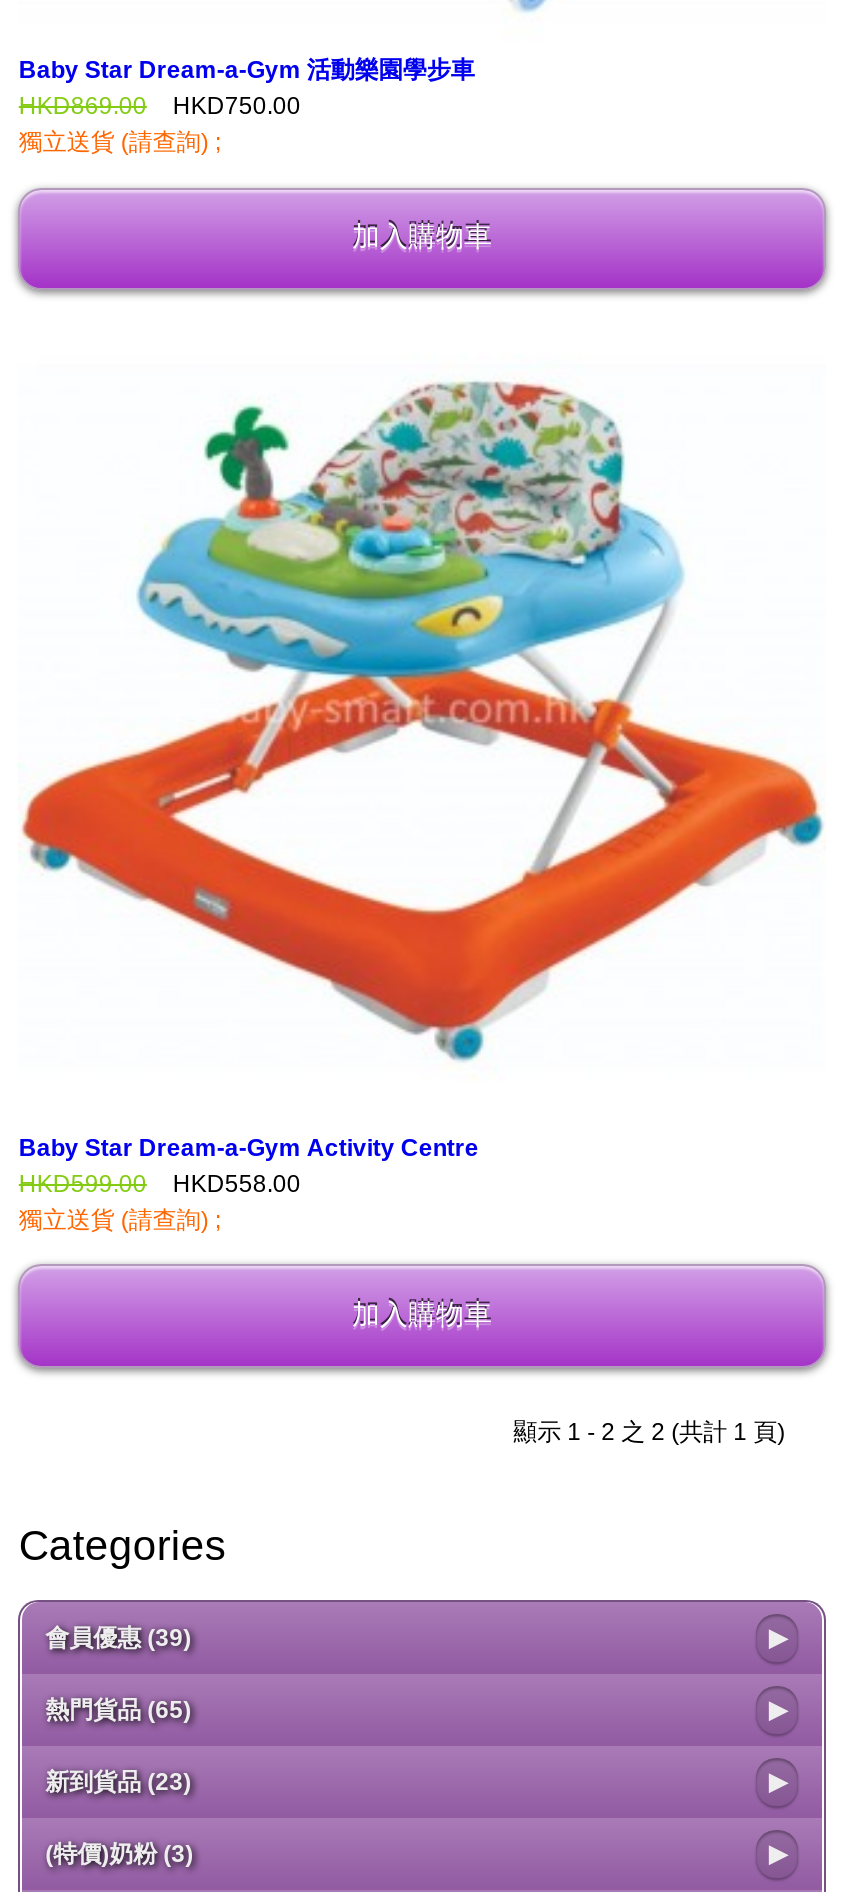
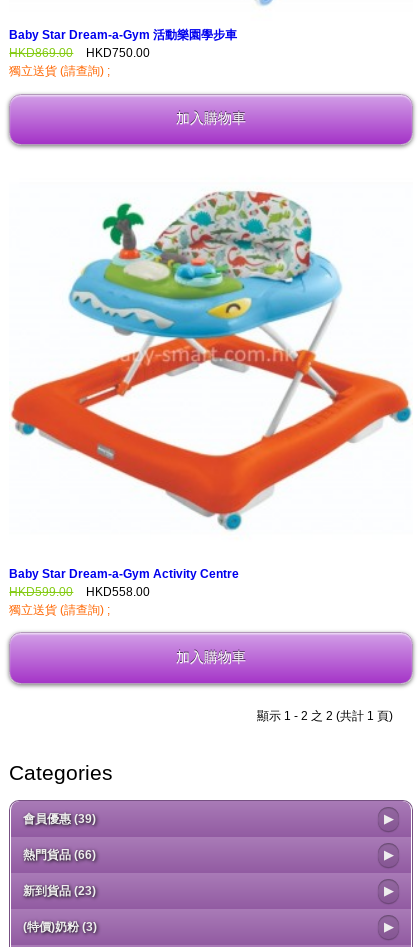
[45,1696,191,1724] 熱門貨品 (65) -> [23,848,96,862] 熱門貨品 (66)

